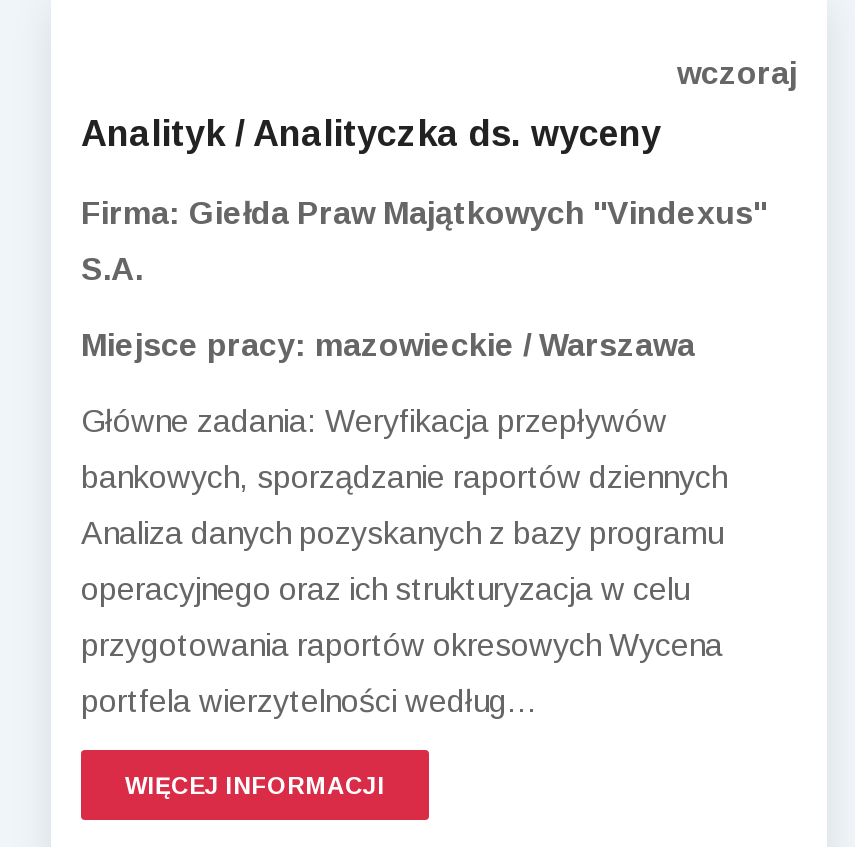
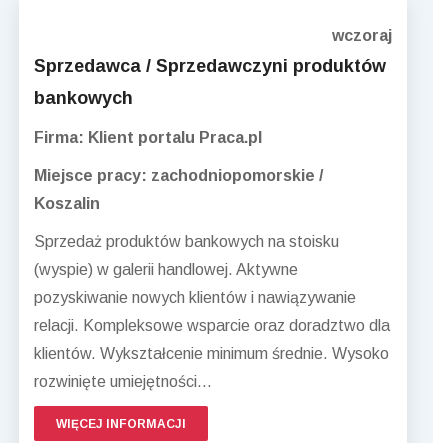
[81,114,767,718] Analityk / Analityczka ds. wyceny | Firma: Giełda Praw Majątkowych "Vindexus" | S.A. | Miejsce pracy: mazowieckie / Warszawa | Główne zadania: Weryfikacja przepływów | bankowych, sporządzanie raportów dziennych | Analiza danych pozyskanych z bazy programu | operacyjnego oraz ich strukturyzacja w celu | przygotowania raportów okresowych Wycena | portfela wierzytelności według... -> [34,56,390,390] Sprzedawca / Sprzedawczyni produktów | bankowych | Firma: Klient portalu Praca.pl | Miejsce pracy: zachodniopomorskie / | Koszalin | Sprzedaż produktów bankowych na stoisku | (wyspie) w galerii handlowej. Aktywne | pozyskiwanie nowych klientów i nawiązywanie | relacji. Kompleksowe wsparcie oraz doradztwo dla | klientów. Wykształcenie minimum średnie. Wysoko | rozwinięte umiejętności...

